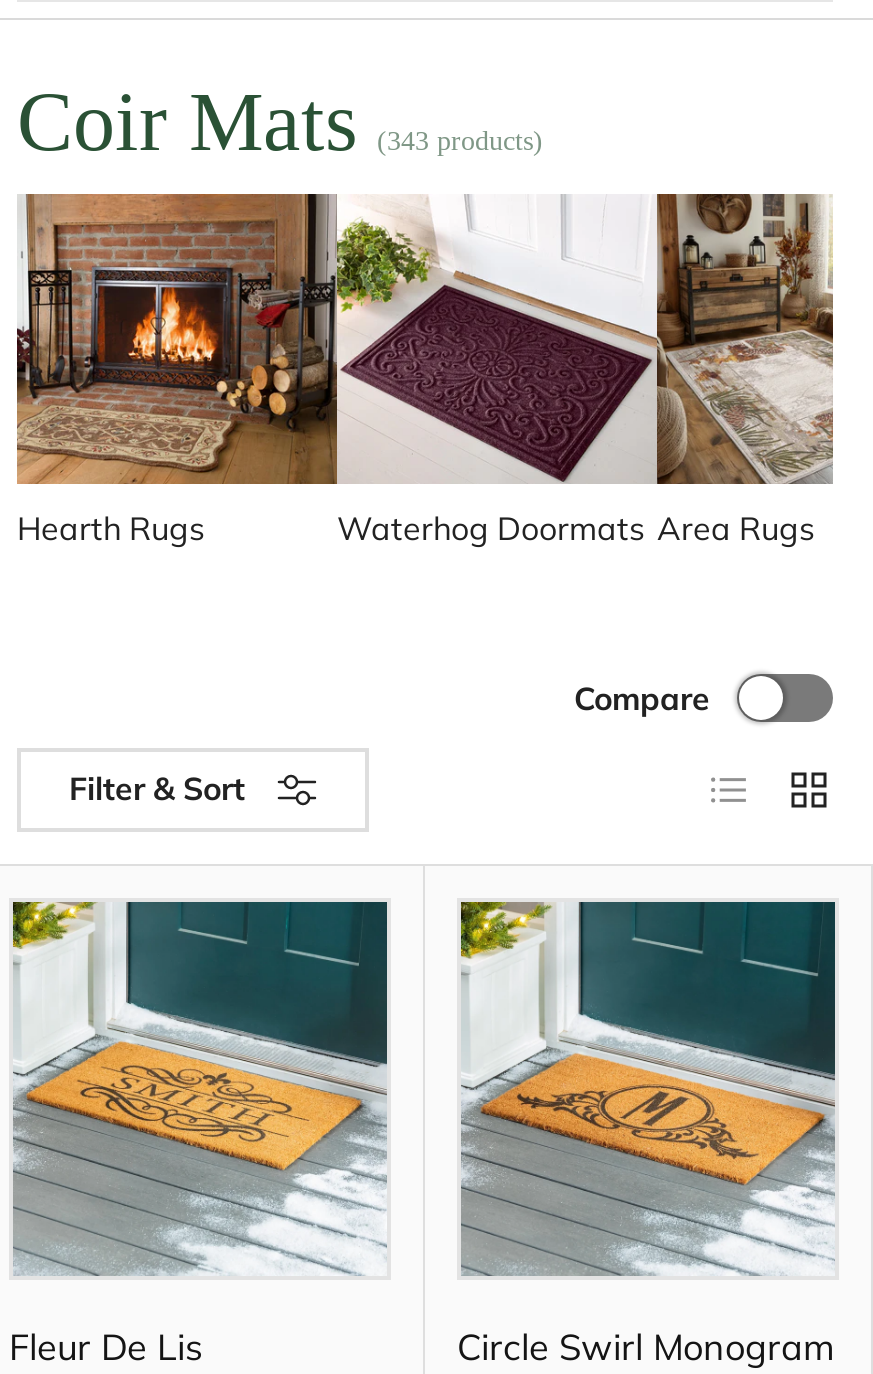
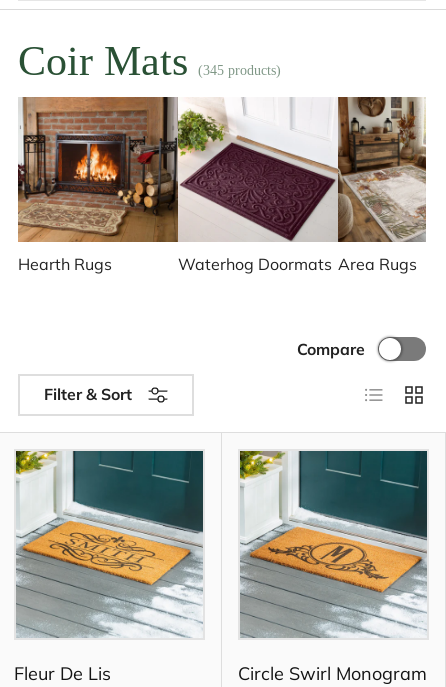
[17,76,543,168] Coir Mats (343 products) -> [18,38,281,84] Coir Mats (345 products)

